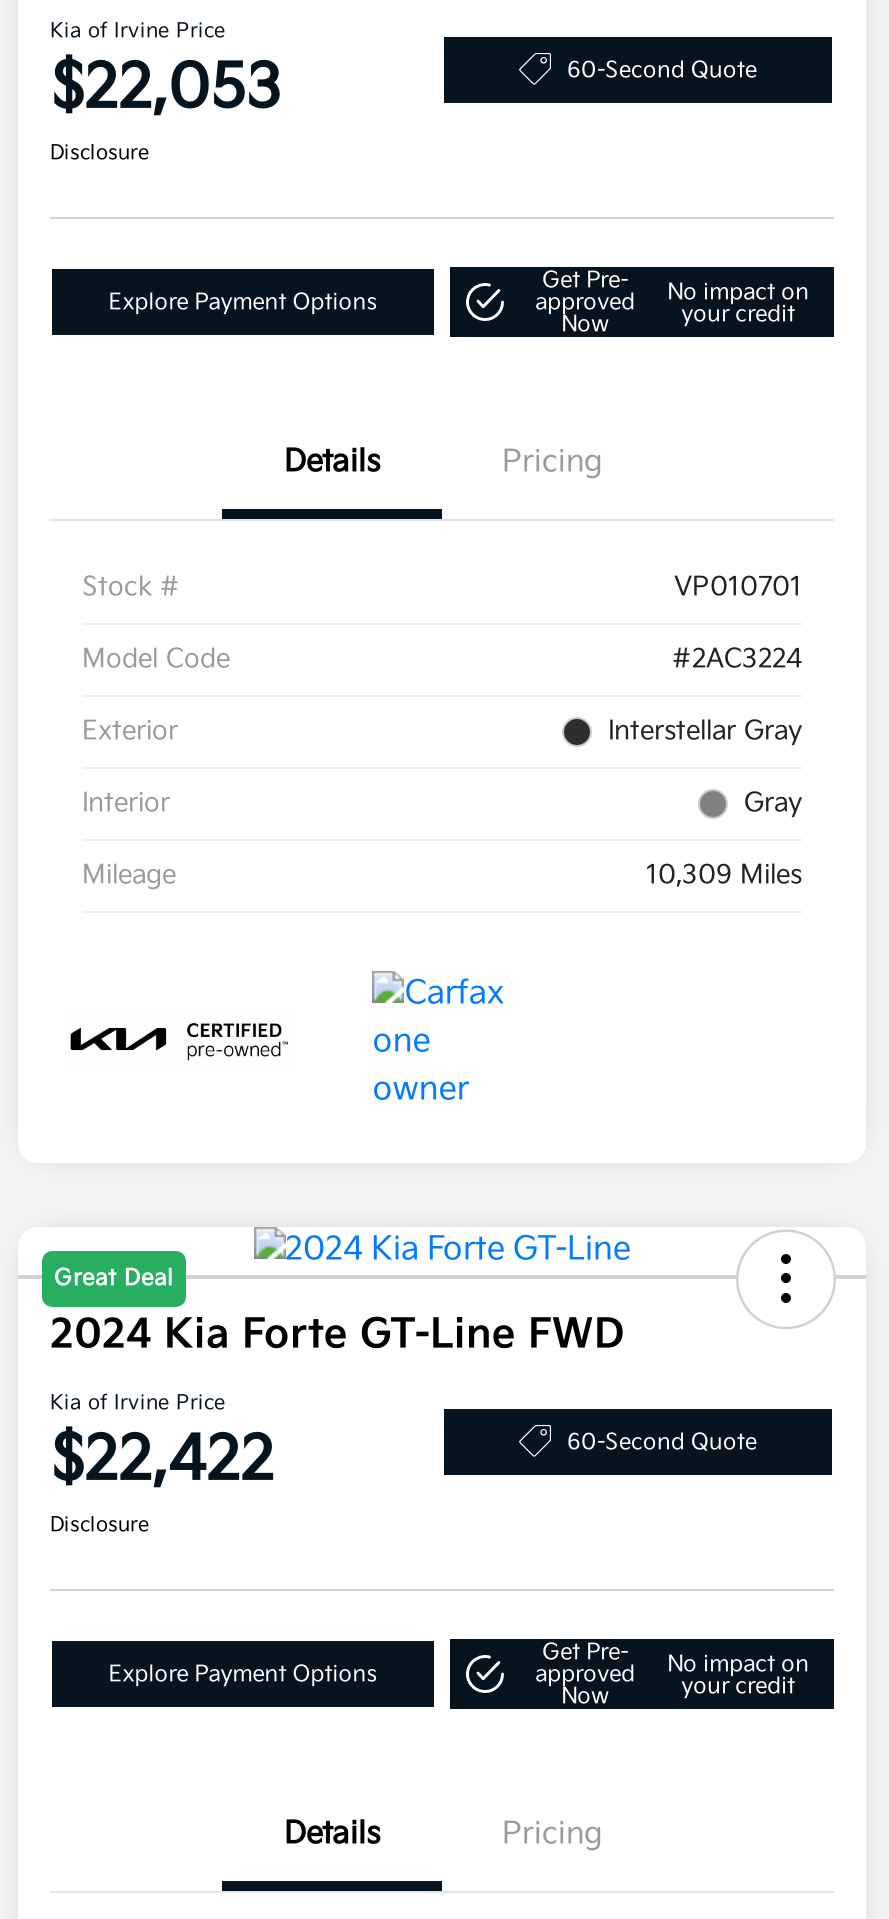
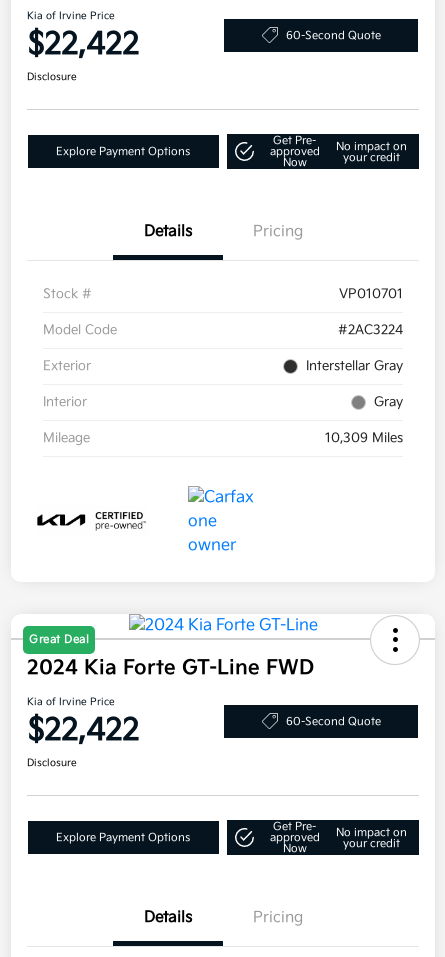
[50,53,282,125] $22,053 -> [27,27,139,63] $22,422

